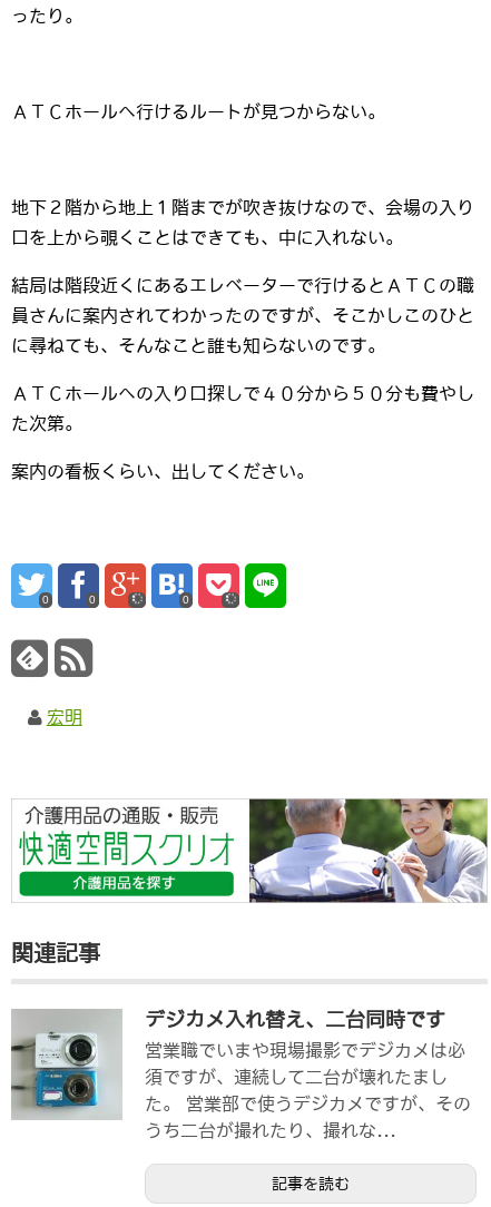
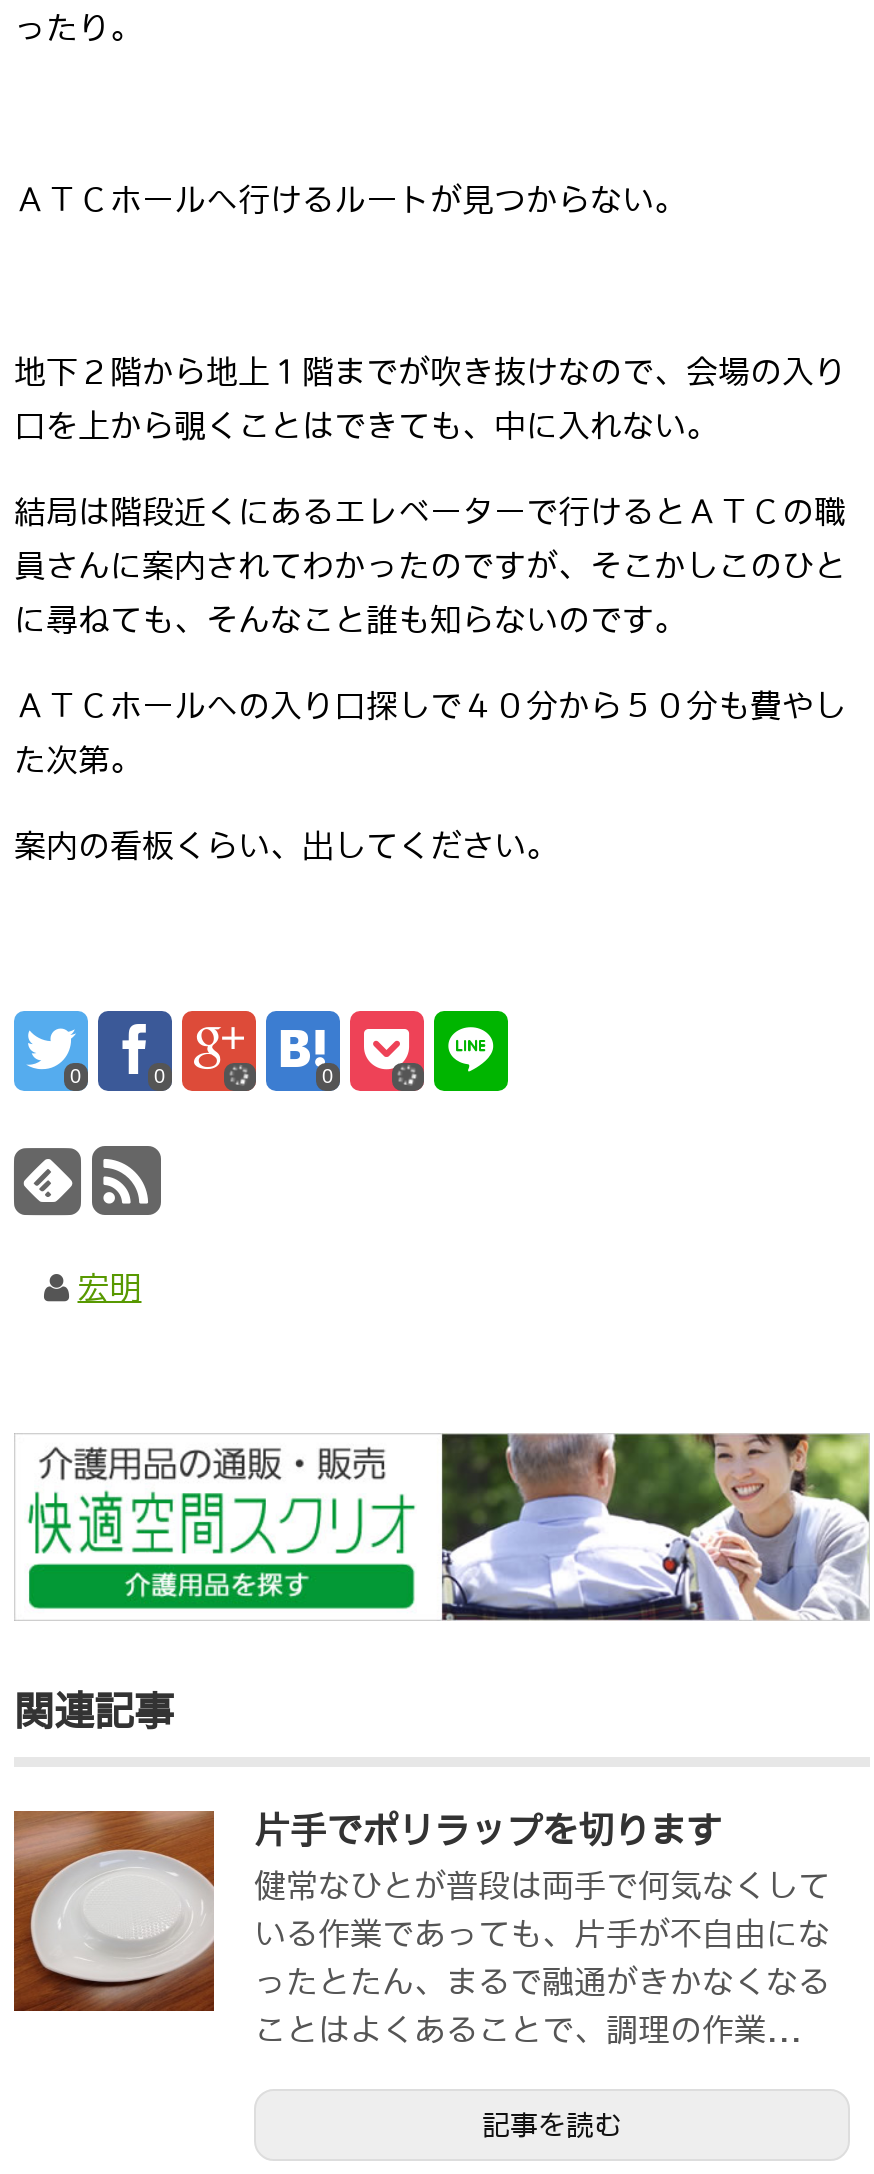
[10,1009,445,1120] [image] | デジカメ入れ替え、二台同時です -> [12,1811,722,2013] [image] | 片手でポリラップを切ります
[145,1041,465,1058] 営業職でいまや現場撮影でデジカメは必 -> [254,1868,830,1900] 健常なひとが普段は両手で何気なくして
[145,1067,448,1085] 須ですが、連続して二台が壊れたまし -> [254,1916,830,1948] いる作業であっても、片手が不自由にな
[145,1094,471,1112] た。 営業部で使うデジカメですが、その -> [254,1964,830,1996] ったとたん、まるで融通がきかなくなる
[145,1121,396,1139] うち二台が撮れたり、撮れな... -> [254,2012,802,2044] ことはよくあることで、調理の作業...

